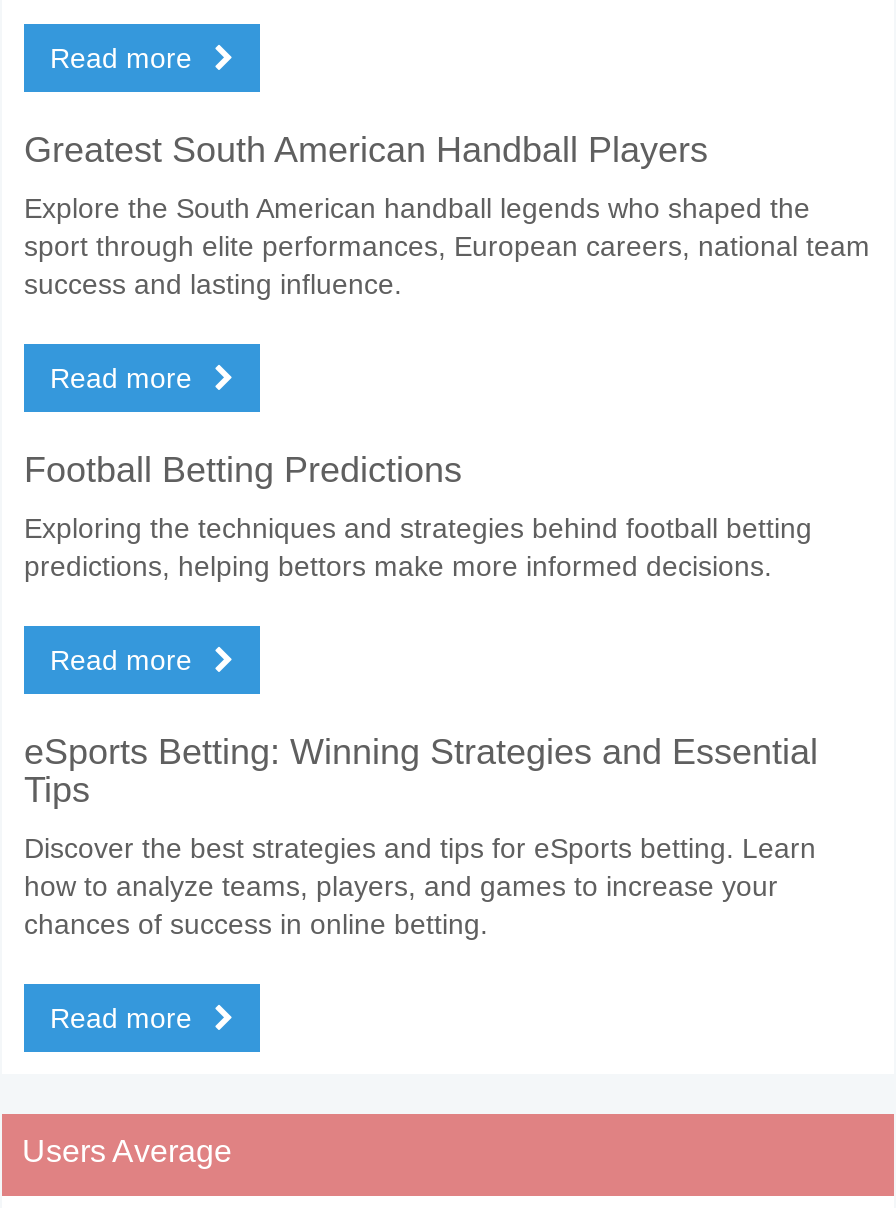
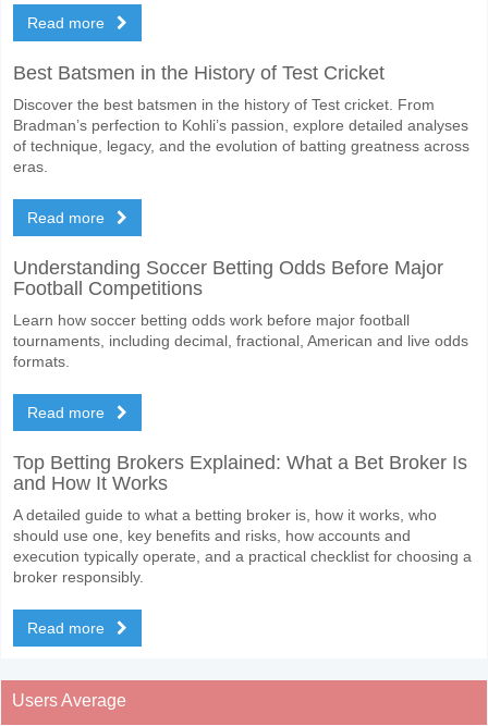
[24,130,708,170] Greatest South American Handball Players -> [13,62,385,84] Best Batsmen in the History of Test Cricket
[24,192,870,300] Explore the South American handball legends who shaped the | sport through elite performances, European careers, national team | success and lasting influence. -> [13,96,469,175] Discover the best batsmen in the history of Test cricket. From | Bradman’s perfection to Kohli’s passion, explore detailed analyses | of technique, legacy, and the evolution of batting greatness across | eras.
[24,450,462,490] Football Betting Predictions -> [13,257,443,299] Understanding Soccer Betting Odds Before Major | Football Competitions
[24,512,812,582] Exploring the techniques and strategies behind football betting | predictions, helping bettors make more informed decisions. -> [13,311,468,370] Learn how soccer betting odds work before major football | tournaments, including decimal, fractional, American and live odds | formats.
[24,732,818,810] eSports Betting: Winning Strategies and Essential | Tips -> [13,452,467,494] Top Betting Brokers Explained: What a Bet Broker Is | and How It Works
[24,832,816,940] Discover the best strategies and tips for eSports betting. Learn | how to analyze teams, players, and games to increase your | chances of success in online betting. -> [13,506,472,585] A detailed guide to what a betting broker is, how it works, who | should use one, key benefits and risks, how accounts and | execution typically operate, and a practical checklist for choosing a | broker responsibly.

